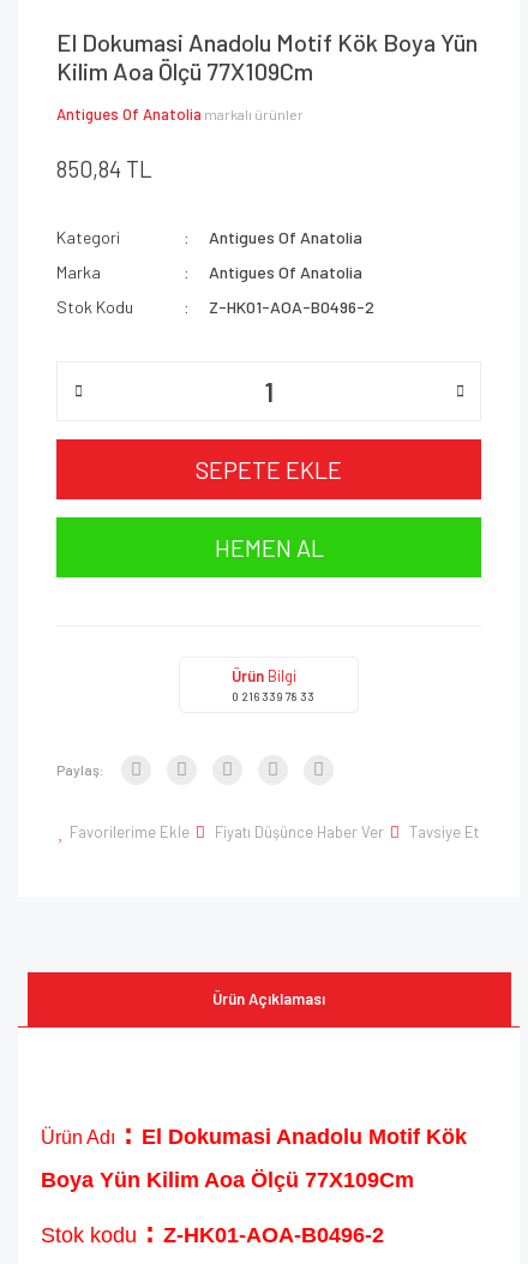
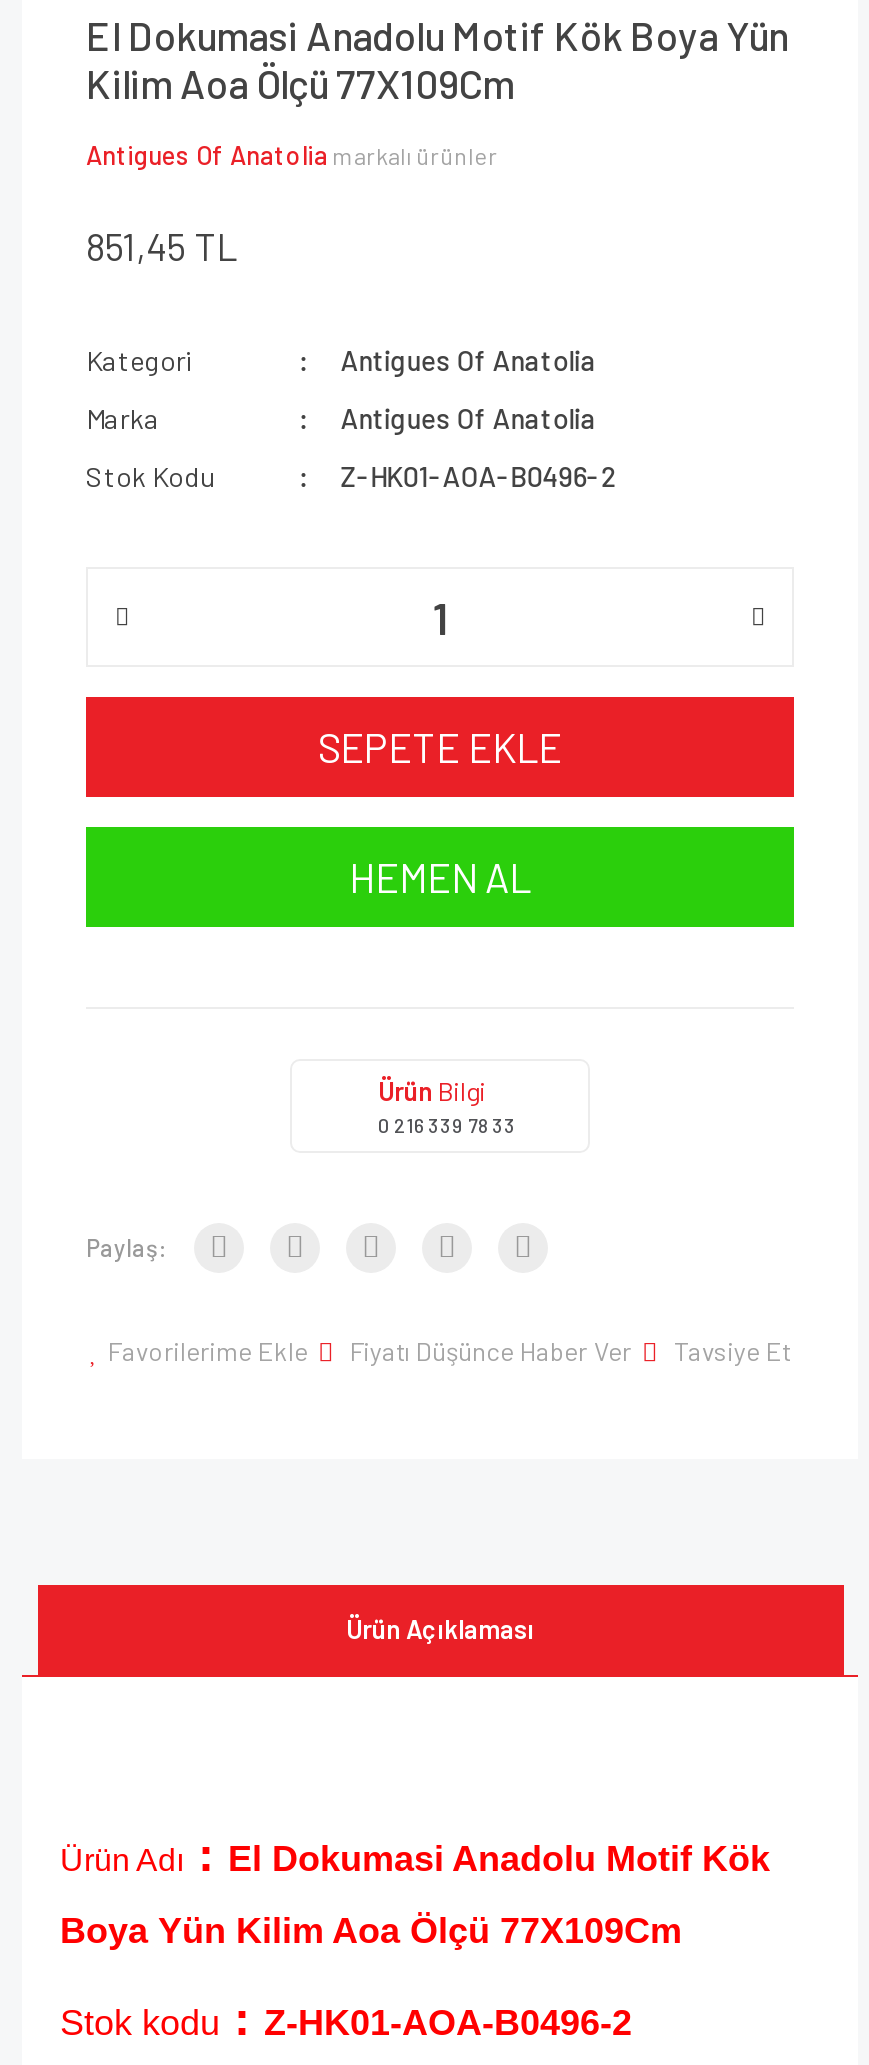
[56,155,152,182] 850,84 TL -> [86,223,238,269] 851,45 TL

